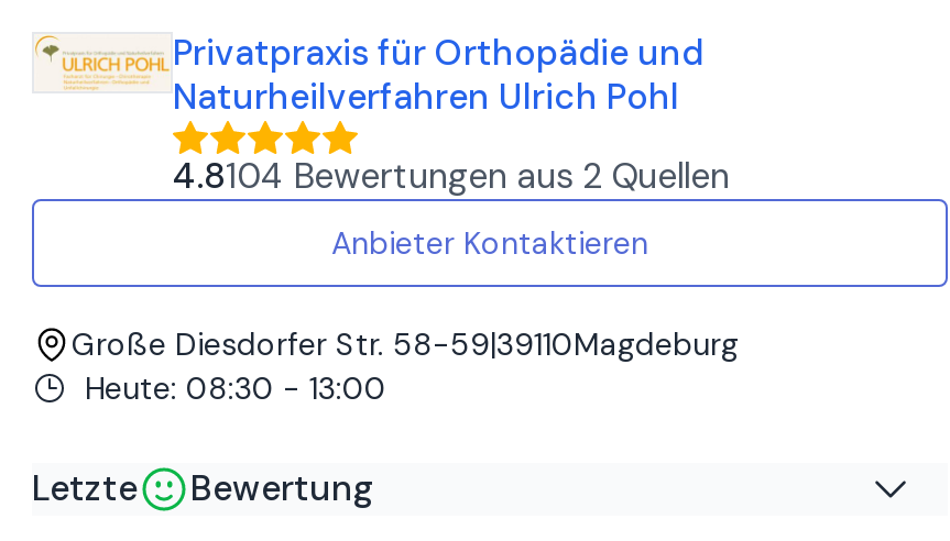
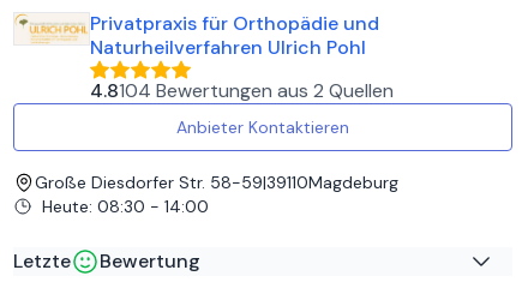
[85,368,386,408] Heute: 08:30 - 13:00 -> [42,196,209,217] Heute: 08:30 - 14:00

